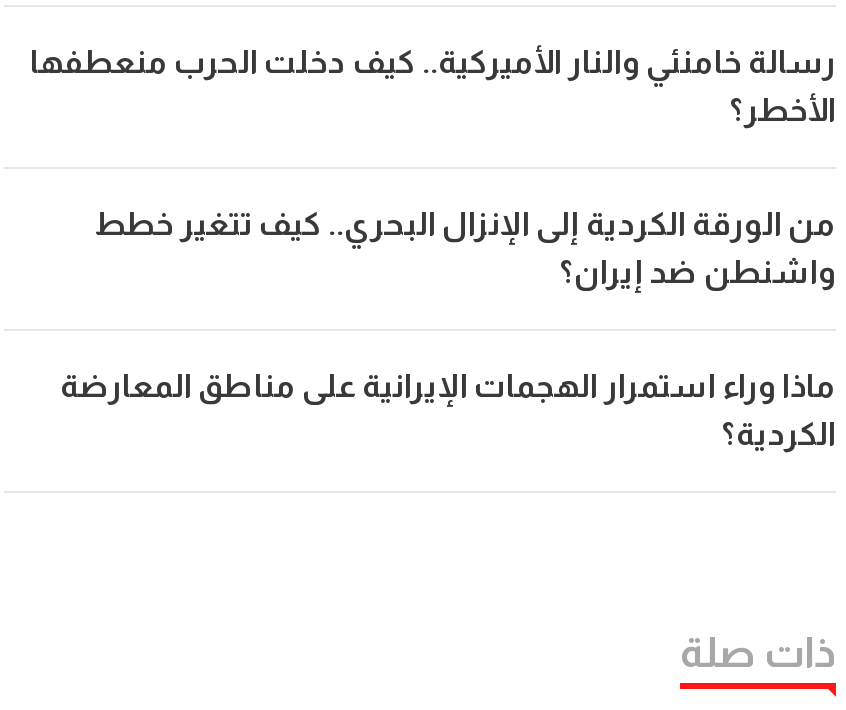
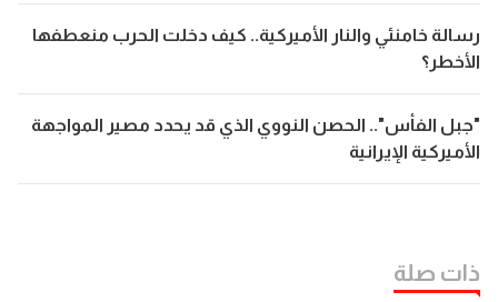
[60,207,836,451] من الورقة الكردية إلى الإنزال البحري.. كيف تتغير خطط | واشنطن ضد إيران؟ | ماذا وراء استمرار الهجمات الإيرانية على مناطق المعارضة | الكردية؟ -> [31,116,480,161] "جبل الفأس".. الحصن النووي الذي قد يحدد مصير المواجهة | الأميركية الإيرانية

